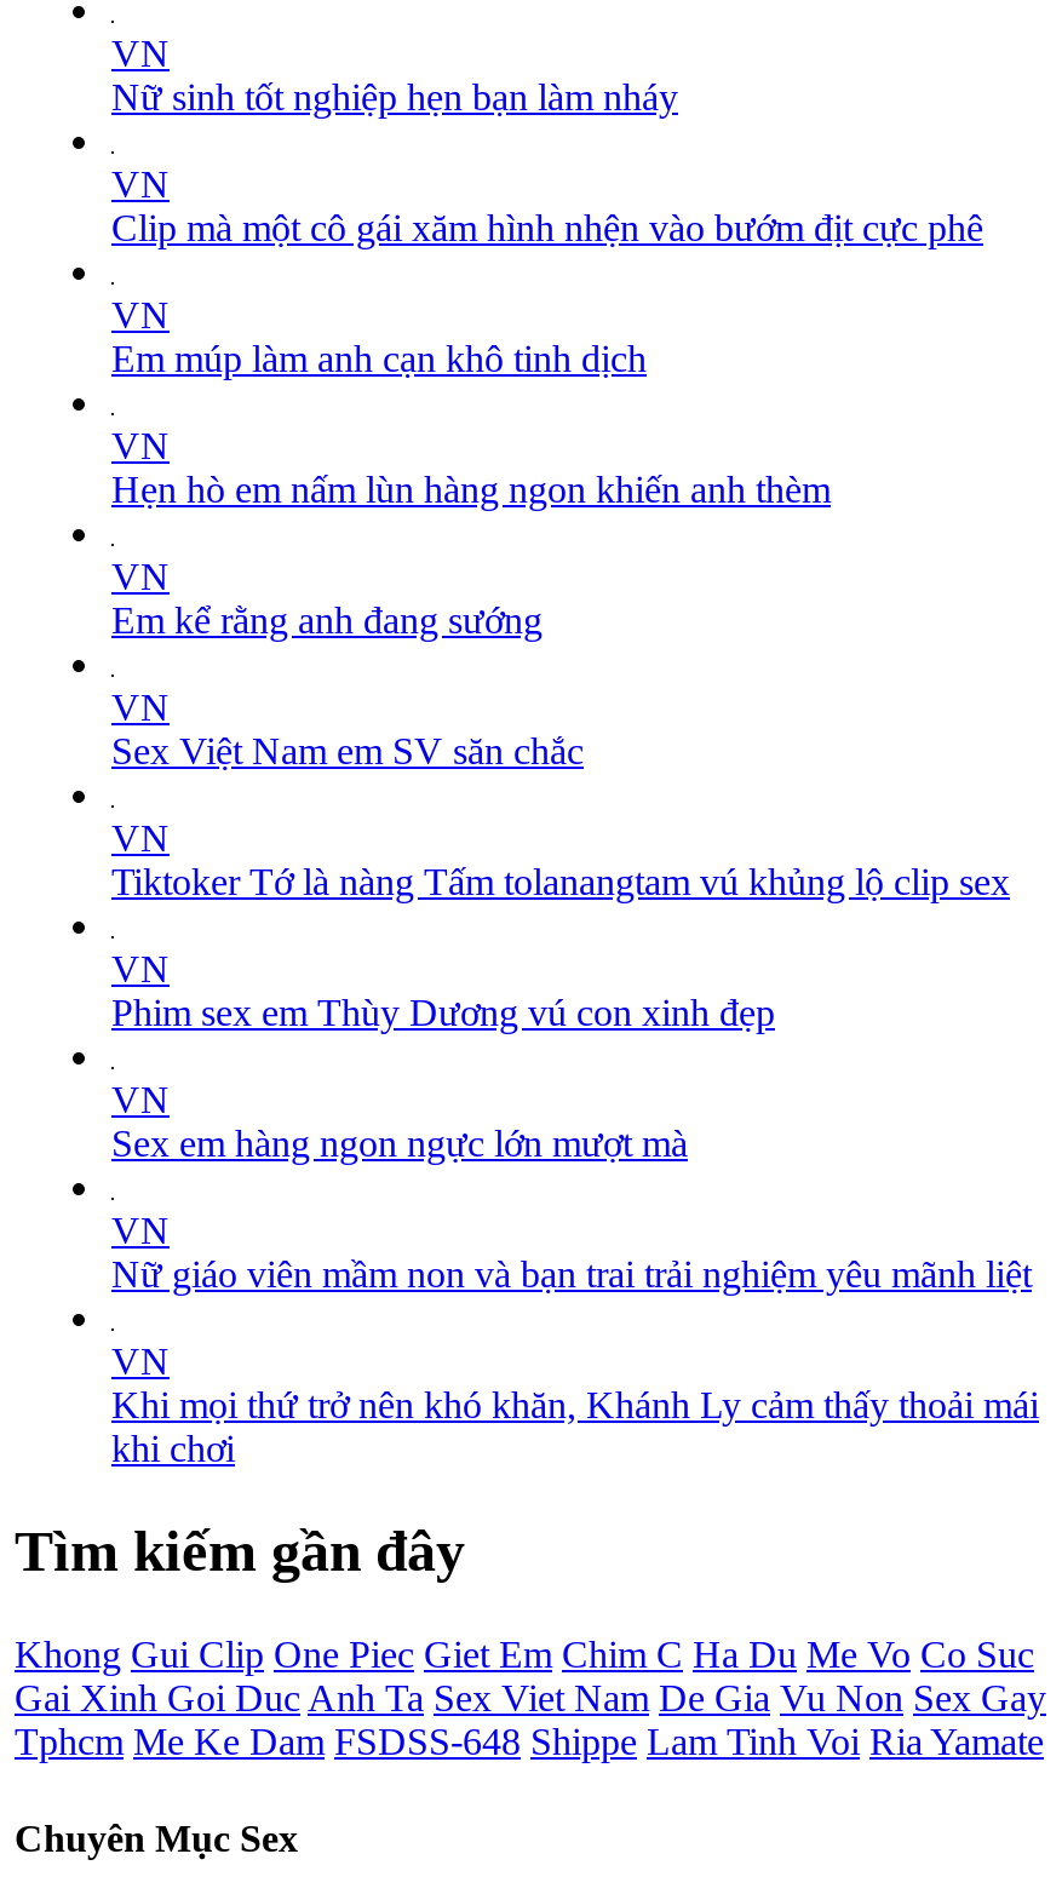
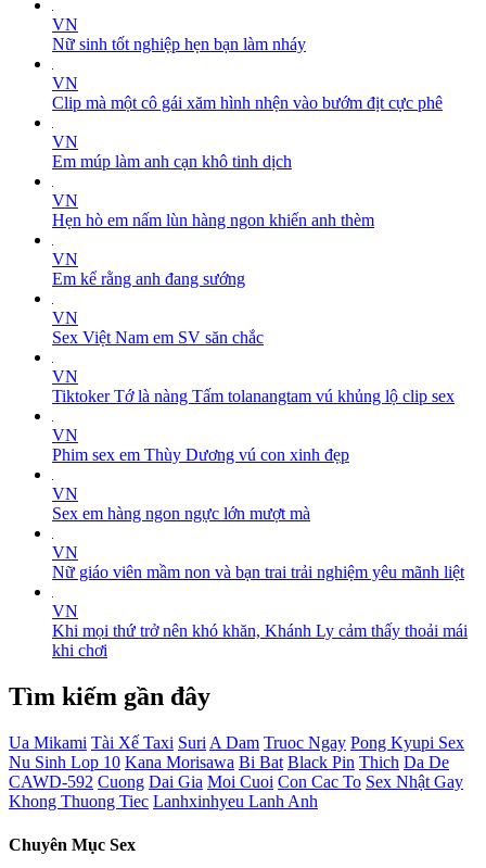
[15,1634,1046,1762] Khong Gui Clip One Piec Giet Em Chim C Ha Du Me Vo Co Suc | Gai Xinh Goi Duc Anh Ta Sex Viet Nam De Gia Vu Non Sex Gay | Tphcm Me Ke Dam FSDSS-648 Shippe Lam Tinh Voi Ria Yamate -> [9,734,464,811] Ua Mikami Tài Xế Taxi Suri A Dam Truoc Ngay Pong Kyupi Sex | Nu Sinh Lop 10 Kana Morisawa Bi Bat Black Pin Thich Da De | CAWD-592 Cuong Dai Gia Moi Cuoi Con Cac To Sex Nhật Gay | Khong Thuong Tiec Lanhxinhyeu Lanh Anh

